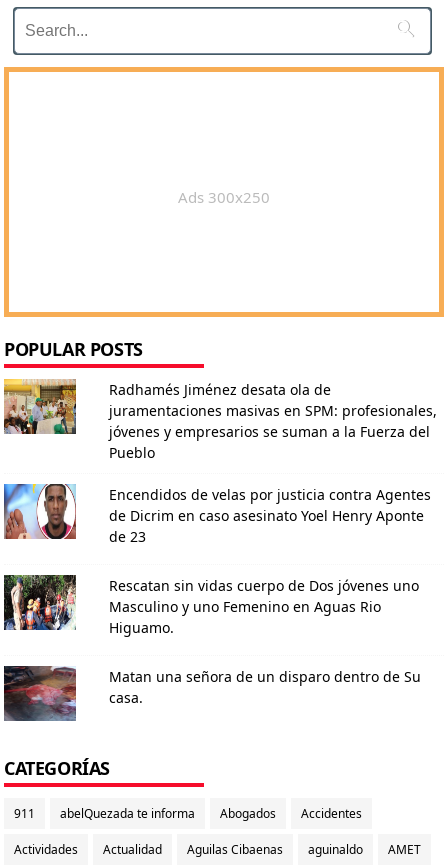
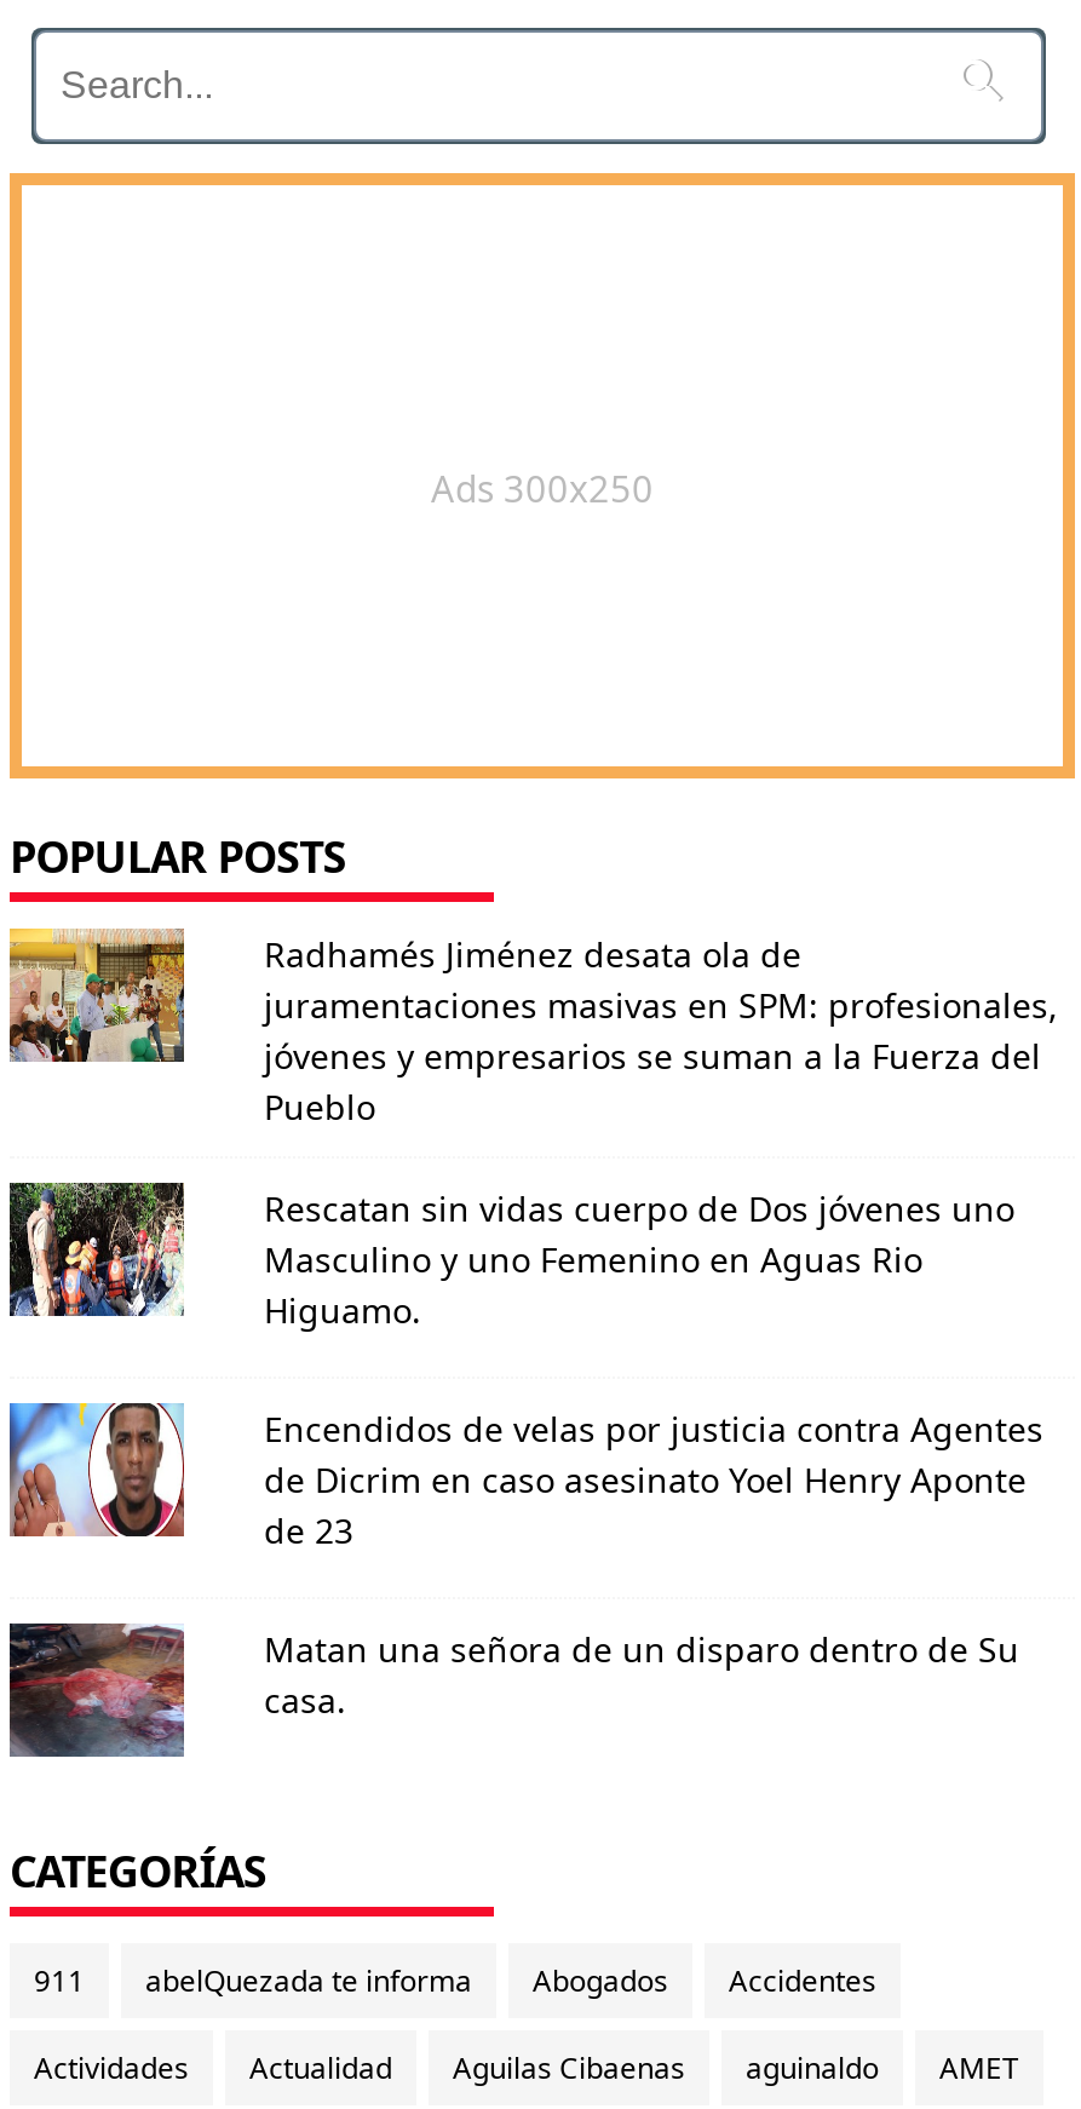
moved [0,482,431,546] -> [0,1398,1043,1553]: [image] | Encendidos de velas por justicia contra Agentes | de Dicrim en caso asesinato Yoel Henry Aponte | de 23
moved [4,574,419,637] -> [7,1180,1014,1332]: [image] | Rescatan sin vidas cuerpo de Dos jóvenes uno | Masculino y uno Femenino en Aguas Rio | Higuamo.

